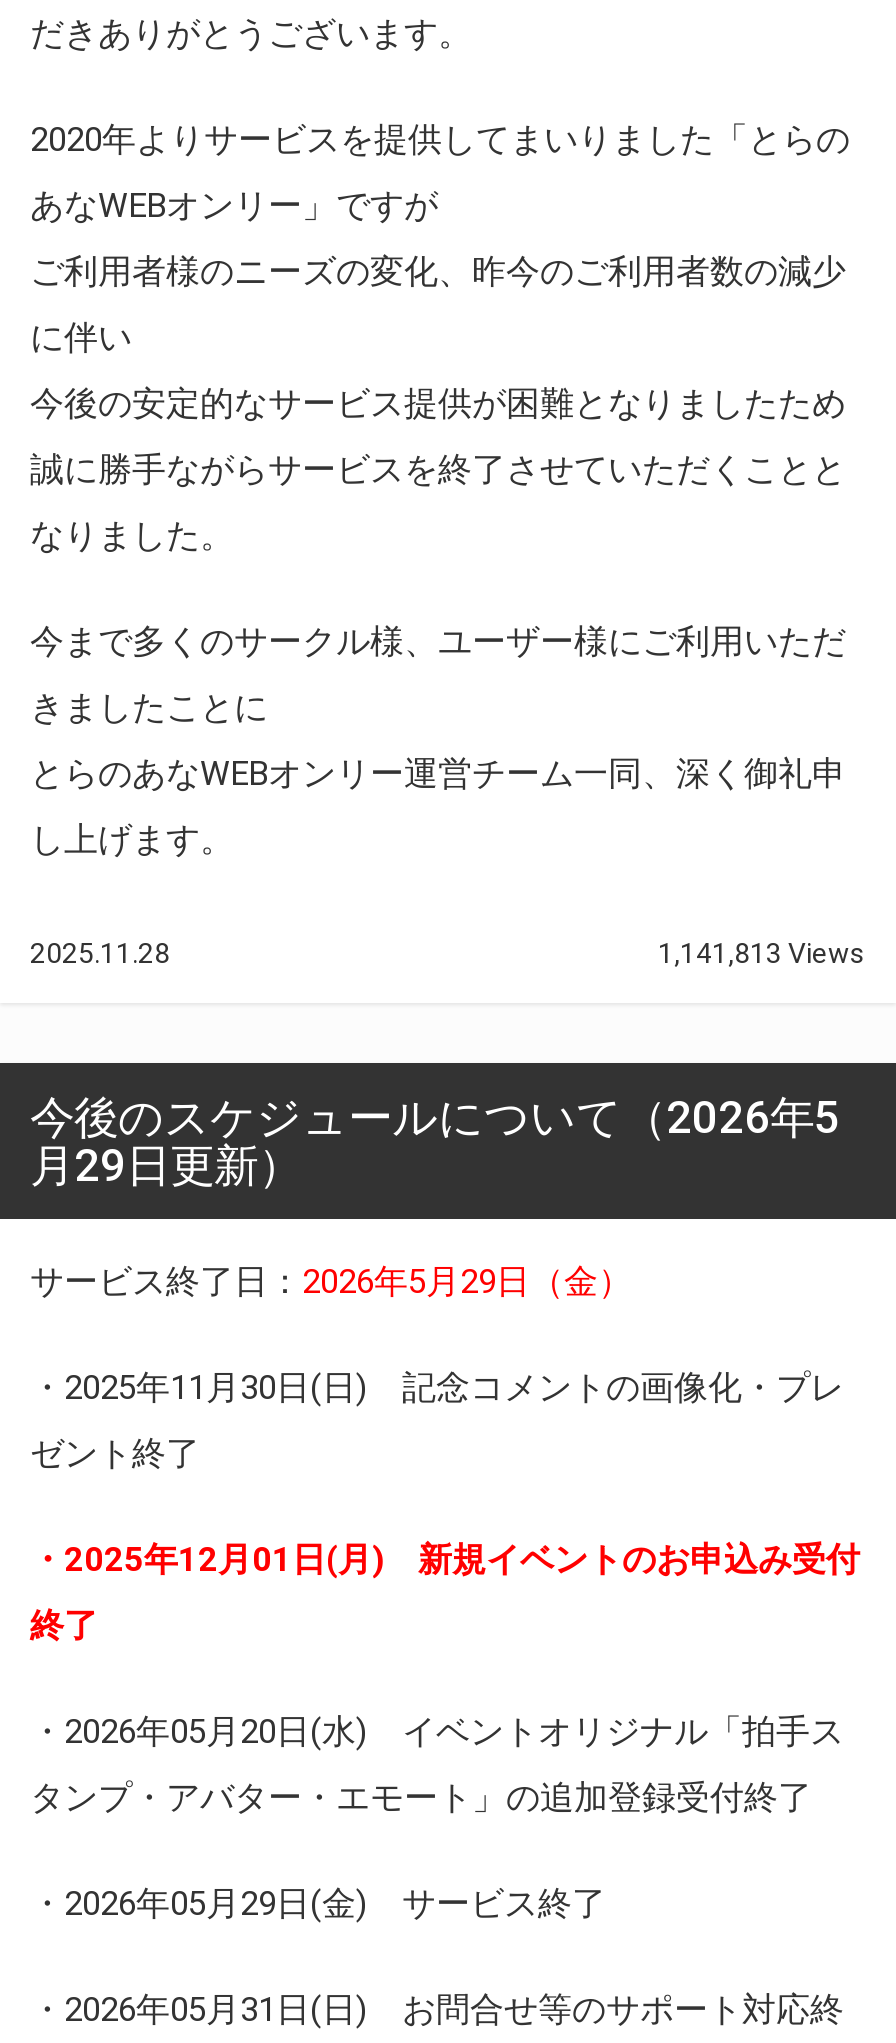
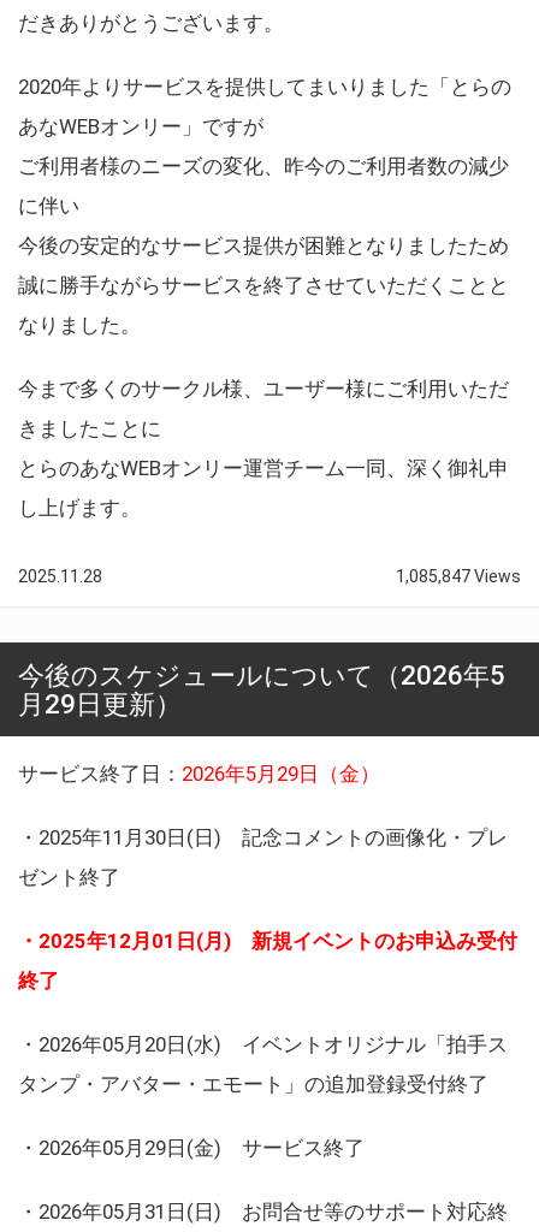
[658,937,866,969] 1,141,813 Views -> [396,566,521,586] 1,085,847 Views

